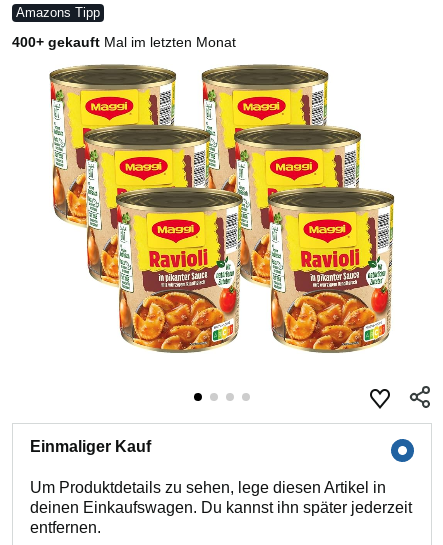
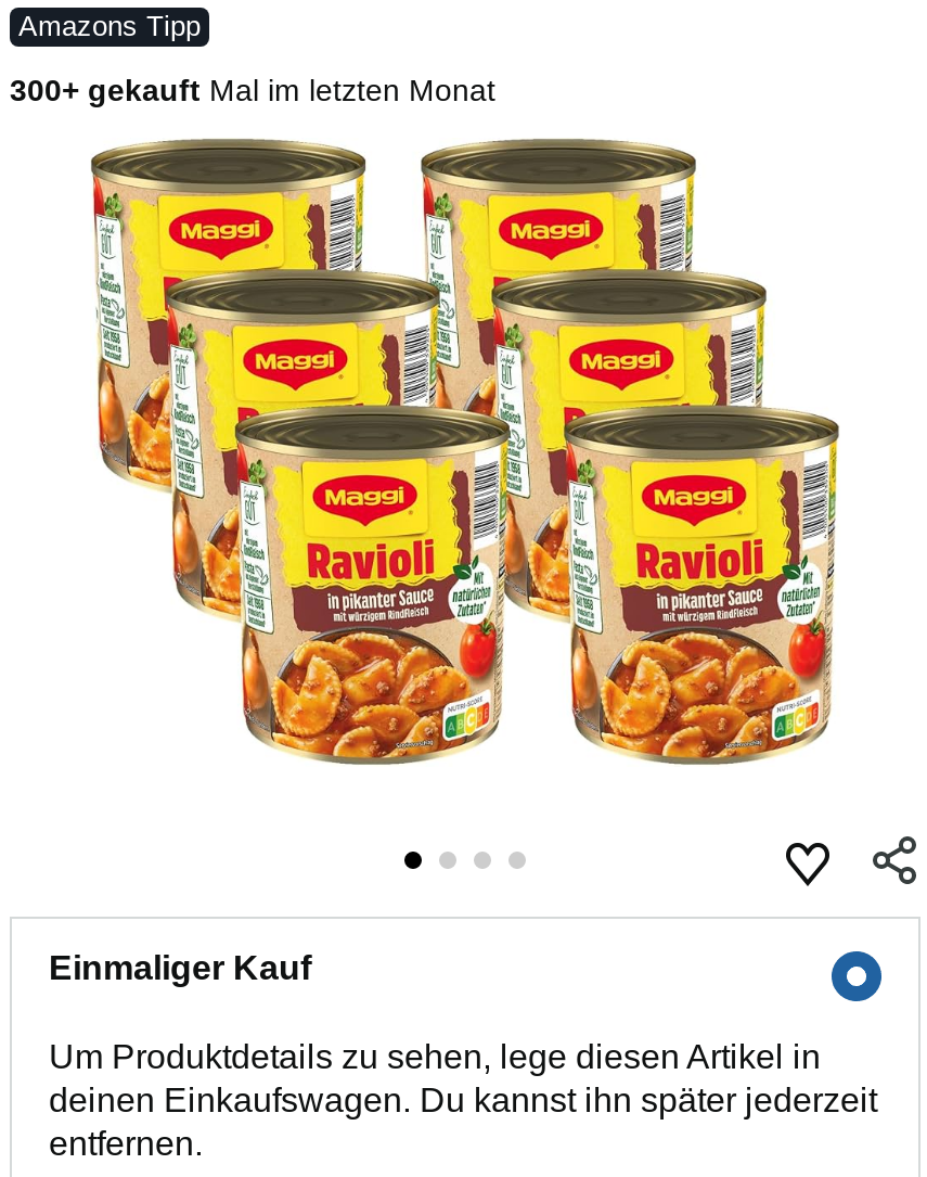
[12,34,236,50] 400+ gekauft Mal im letzten Monat -> [10,73,495,107] 300+ gekauft Mal im letzten Monat

